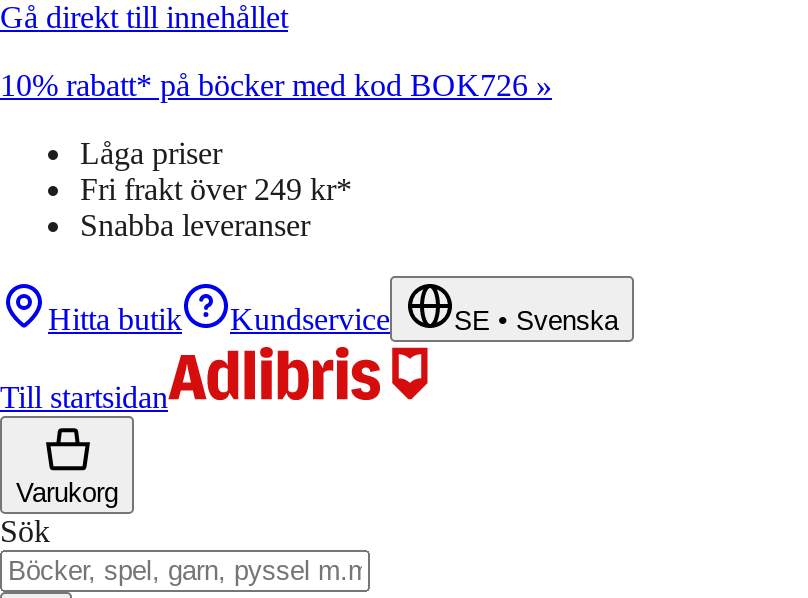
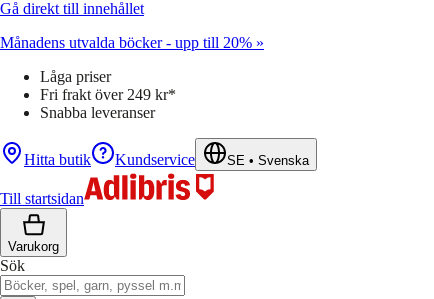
[0,68,552,102] 10% rabatt* på böcker med kod BOK726 » -> [0,34,264,51] Månadens utvalda böcker - upp till 20% »

